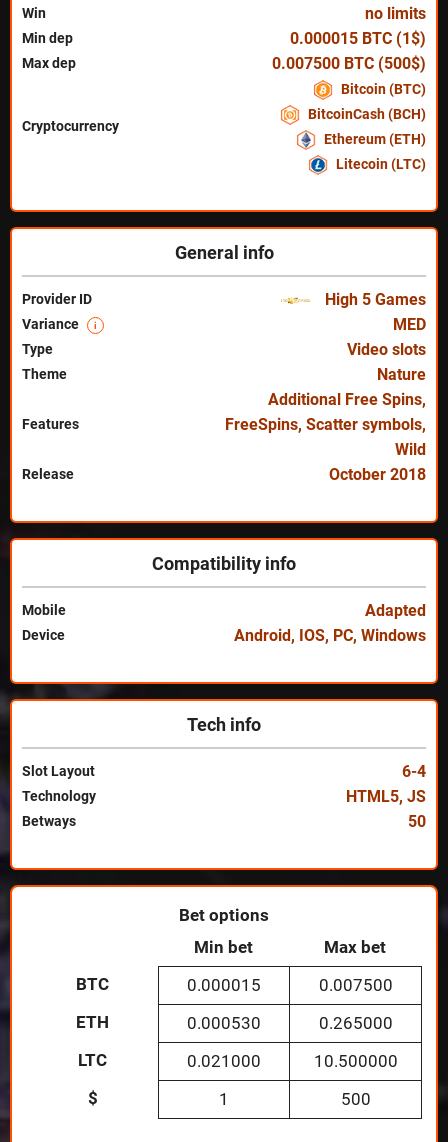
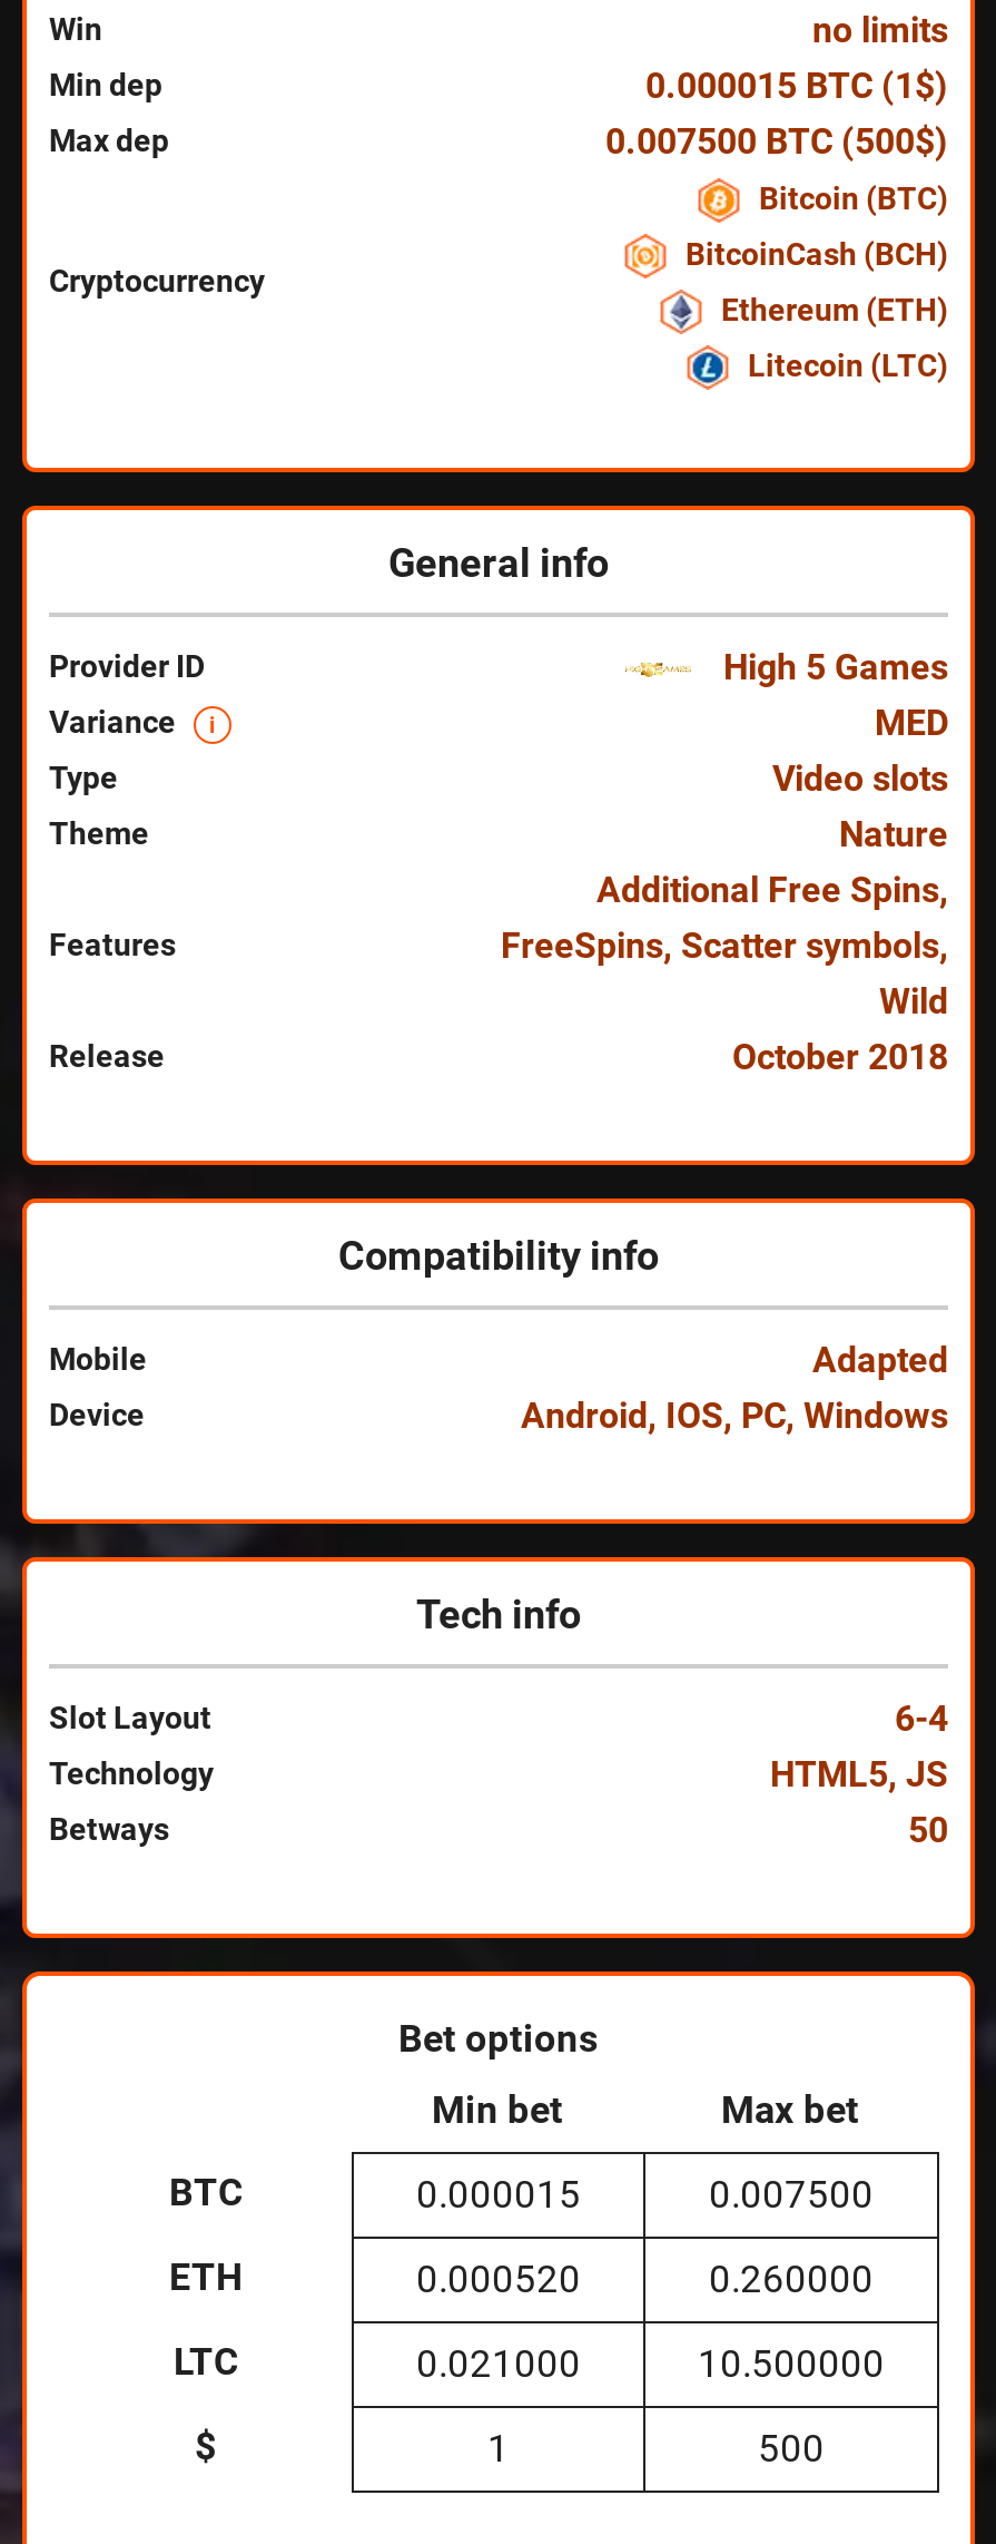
[187,1013,261,1033] 0.000530 -> [416,2257,581,2301] 0.000520
[318,1013,392,1033] 0.265000 -> [709,2257,874,2301] 0.260000

